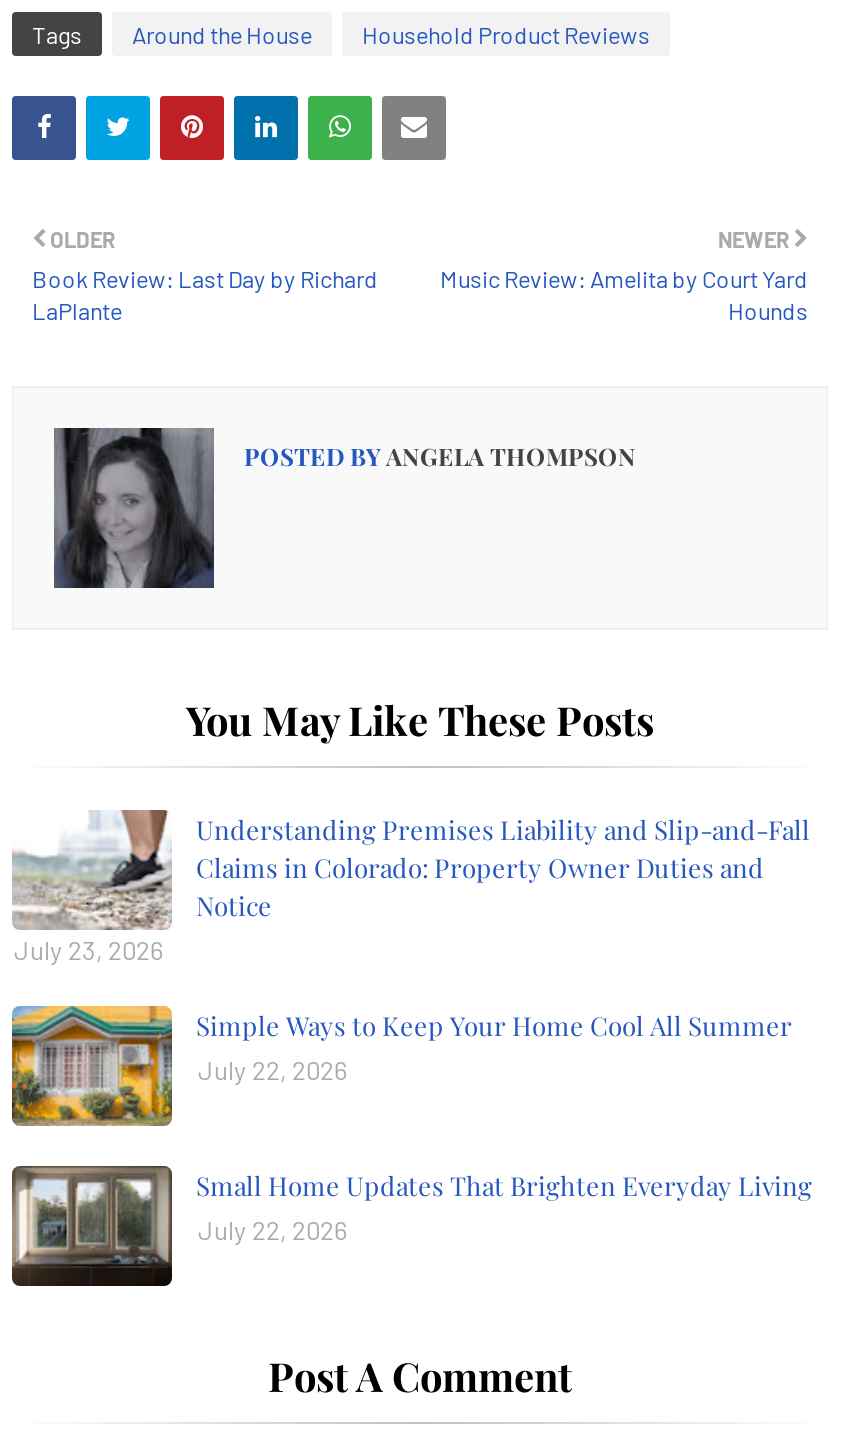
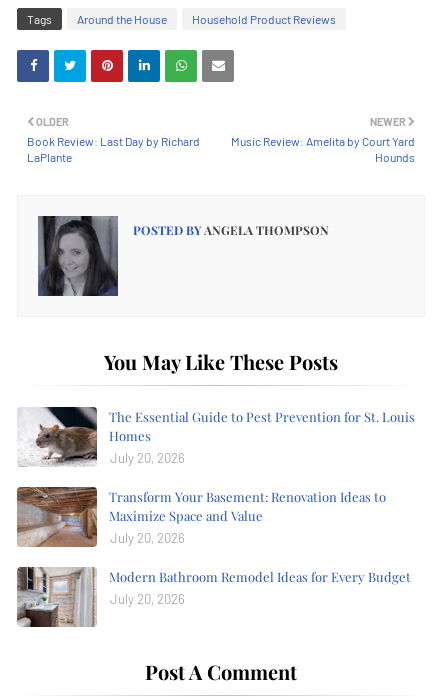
[12,808,810,966] [image] | Understanding Premises Liability and Slip-and-Fall | Claims in Colorado: Property Owner Duties and | Notice | July 23, 2026 -> [18,406,415,466] [image] | The Essential Guide to Pest Prevention for St. Louis | Homes | July 20, 2026
[12,1004,792,1126] [image] | Simple Ways to Keep Your Home Cool All Summer | July 22, 2026 -> [17,488,386,547] [image] | Transform Your Basement: Renovation Ideas to | Maximize Space and Value | July 20, 2026
[12,1166,812,1288] [image] | Small Home Updates That Brighten Everyday Living | July 22, 2026 -> [17,567,411,628] [image] | Modern Bathroom Remodel Ideas for Every Budget | July 20, 2026

